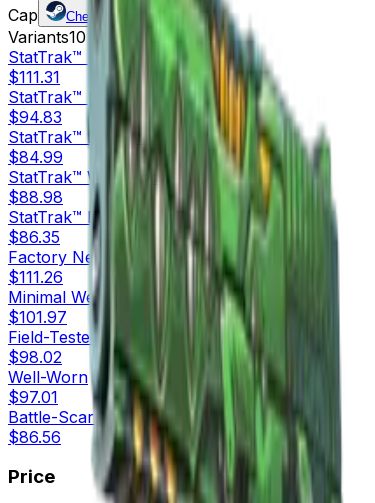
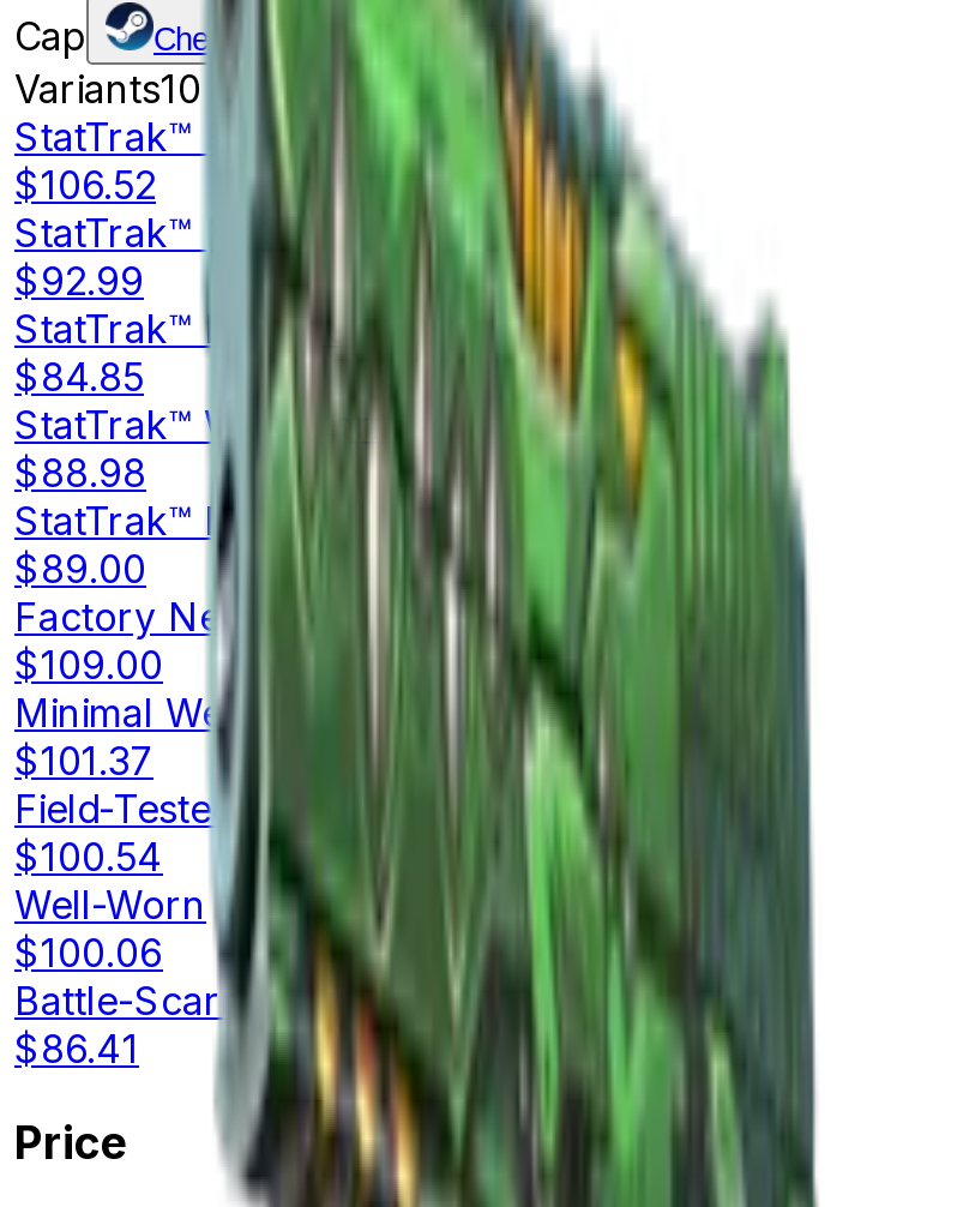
[8,67,60,87] $111.31 -> [14,160,156,208] $106.52
[8,107,62,127] $94.83 -> [14,256,144,304] $92.99
[8,147,63,167] $84.99 -> [14,352,144,400] $84.85
[8,227,60,247] $86.35 -> [14,544,146,592] $89.00
[8,267,63,287] $111.26 -> [14,640,163,688] $109.00
[8,307,67,327] $101.97 -> [14,736,154,784] $101.37
[8,347,62,367] $98.02 -> [14,832,163,880] $100.54
[8,387,58,407] $97.01 -> [14,928,163,976] $100.06
[8,427,61,447] $86.56 -> [14,1024,139,1072] $86.41

